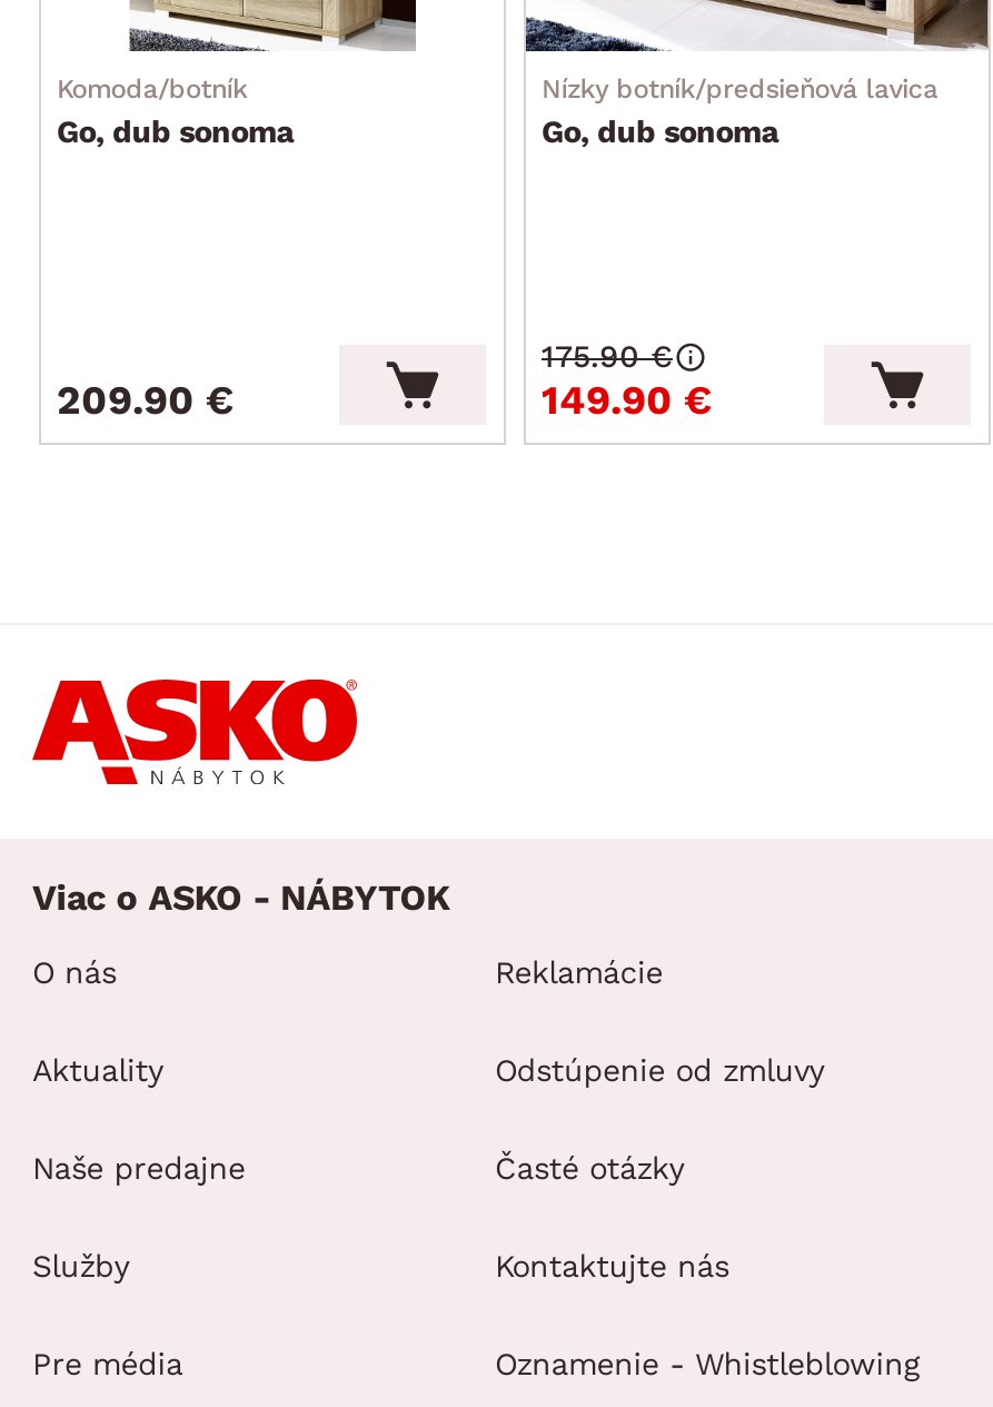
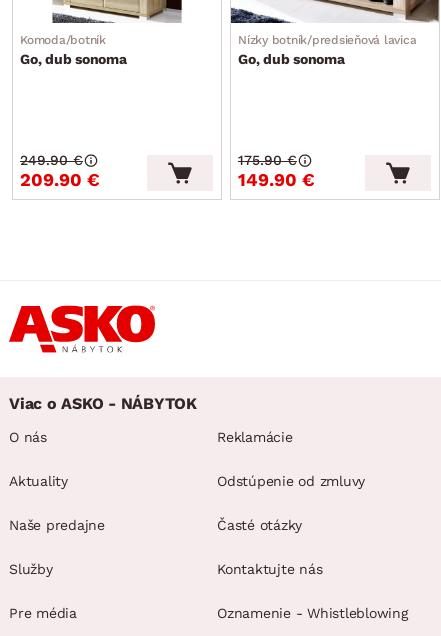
none -> [20,152,83,168] 249.90 €

